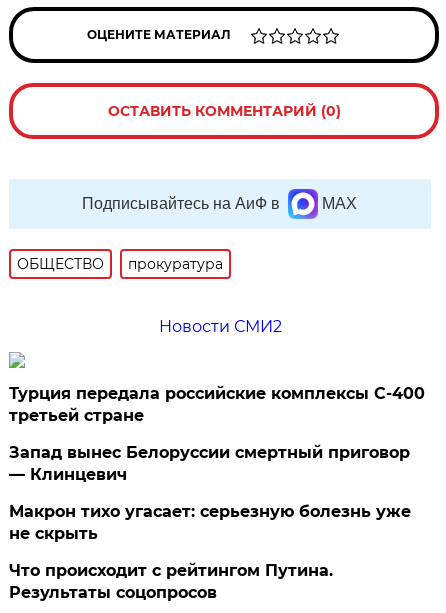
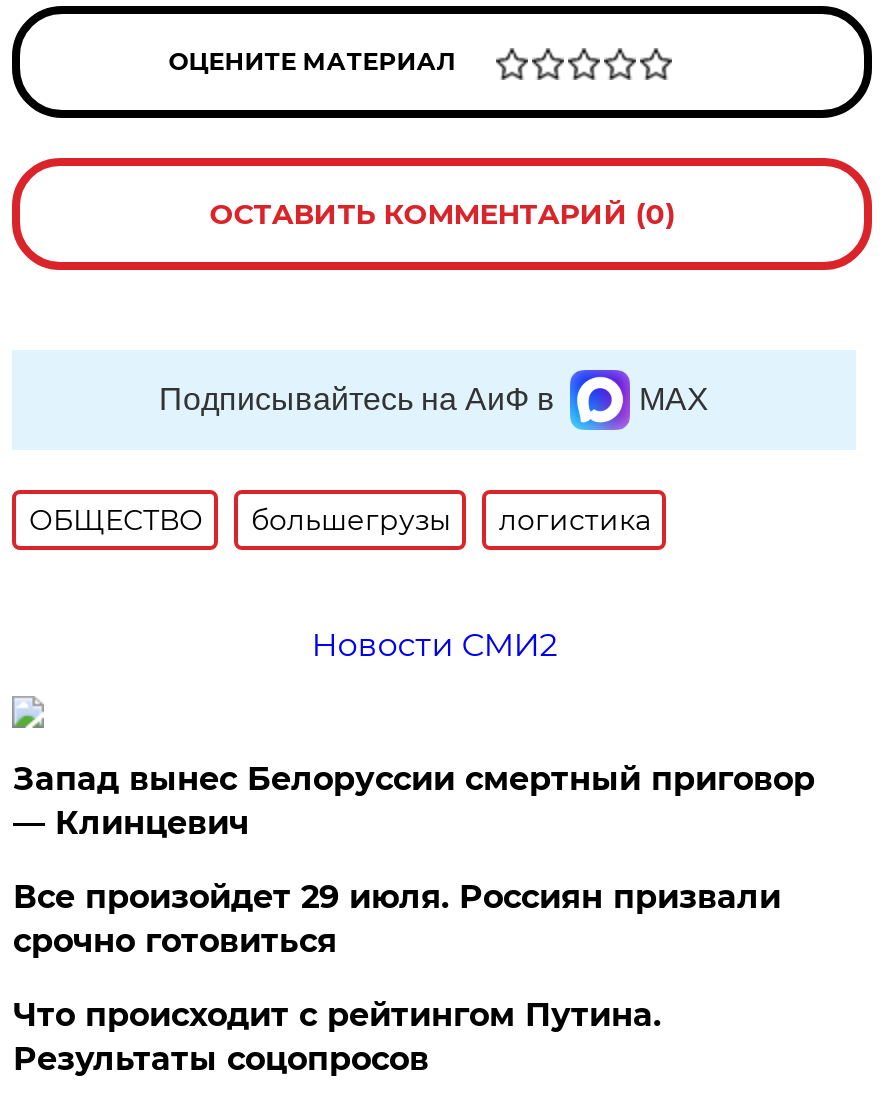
[128,255,223,273] прокуратура -> [251,502,651,538] большегрузы | логистика
[9,384,425,425] Турция передала российские комплексы С-400 | третьей стране -> none
[9,502,411,543] Макрон тихо угасает: серьезную болезнь уже | не скрыть -> [13,878,781,960] Все произойдет 29 июля. Россиян призвали | срочно готовиться

